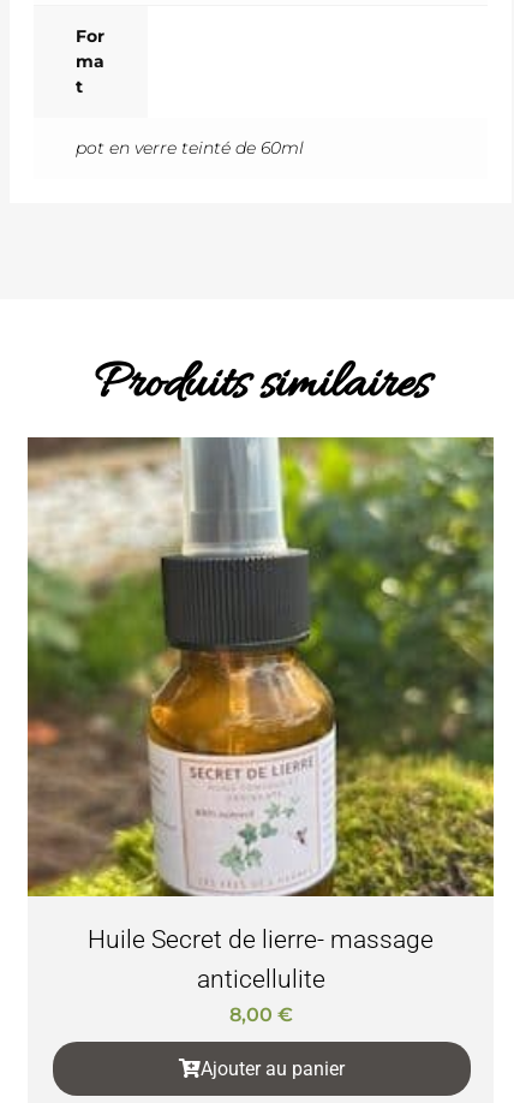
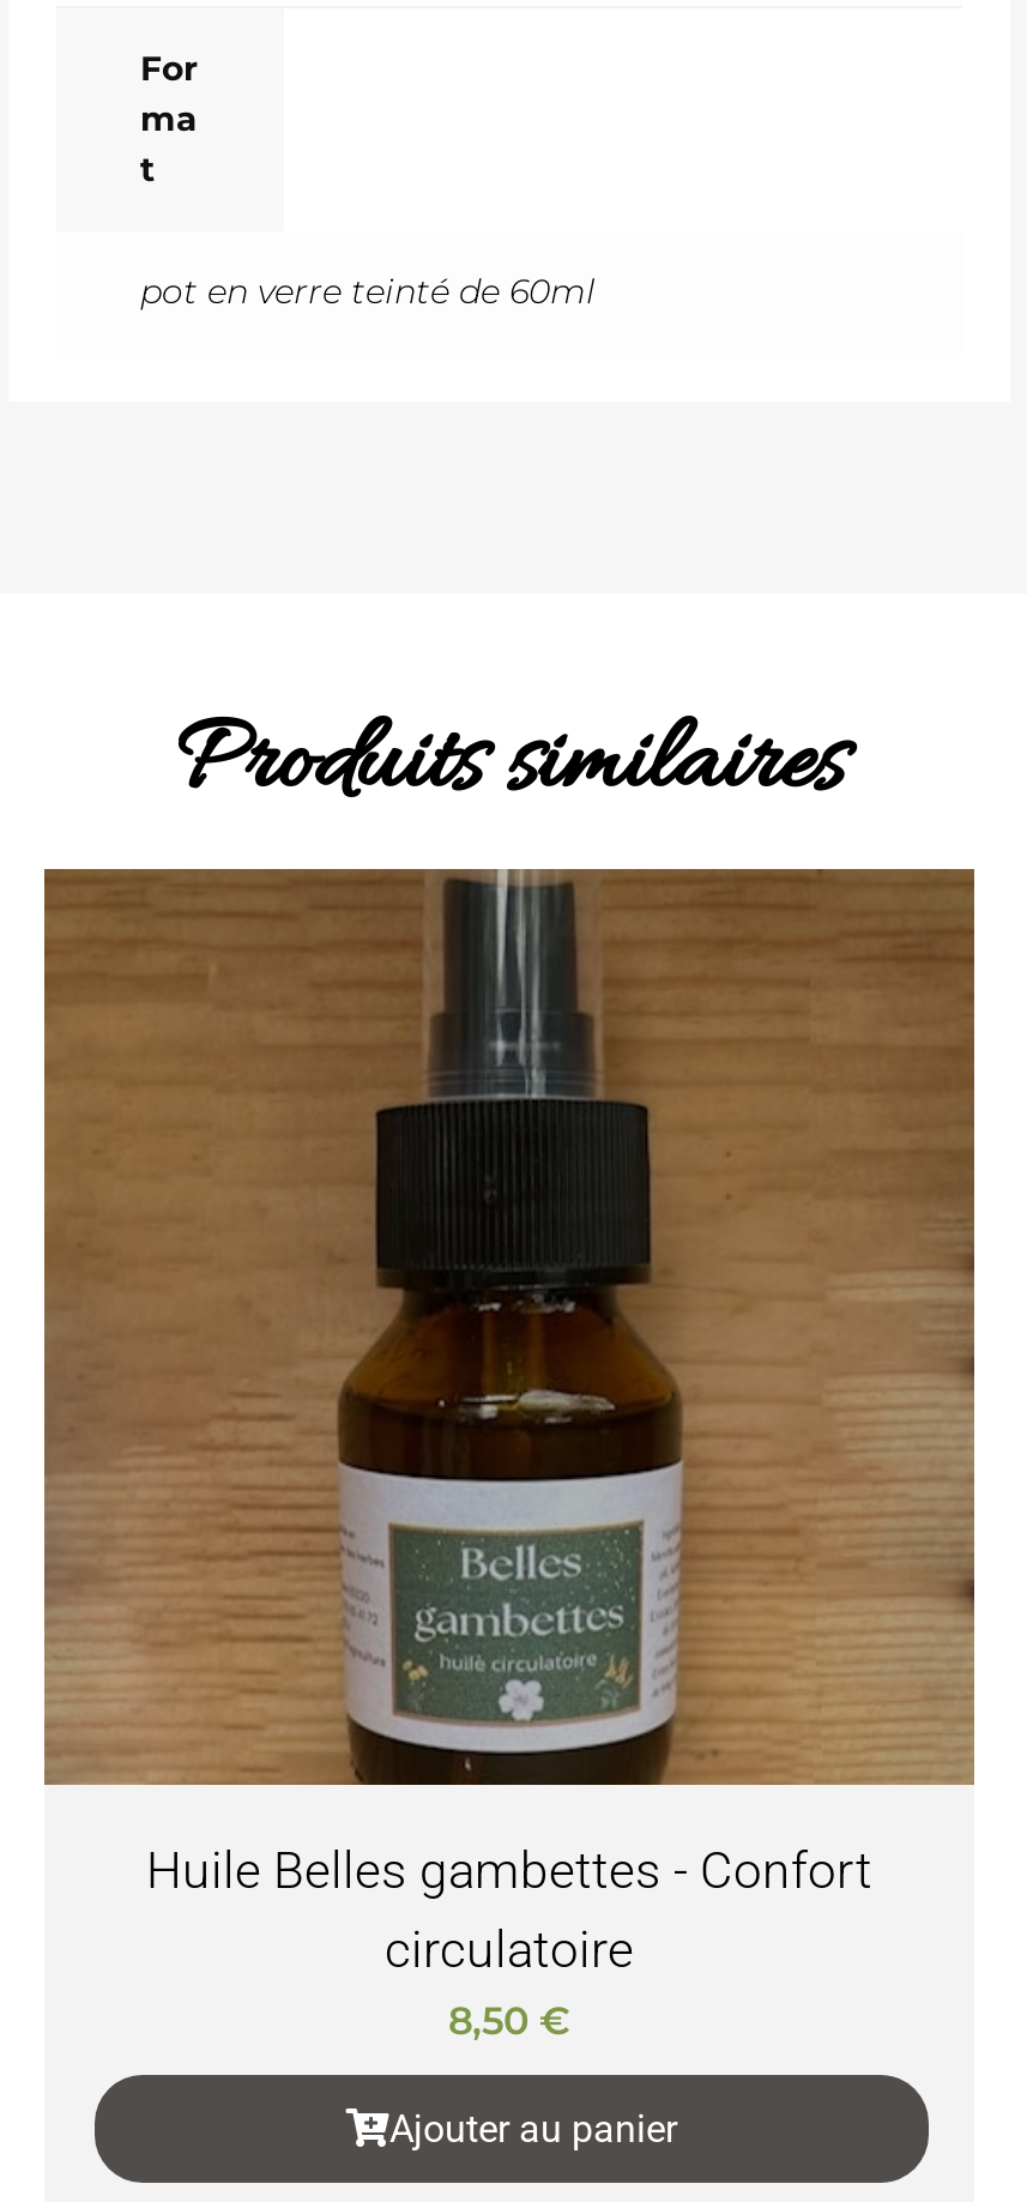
[28,437,495,1026] [image] | Huile Secret de lierre- massage | anticellulite | 8,00 € -> [42,867,977,2044] [image] | Huile Belles gambettes - Confort | circulatoire | 8,50 €

